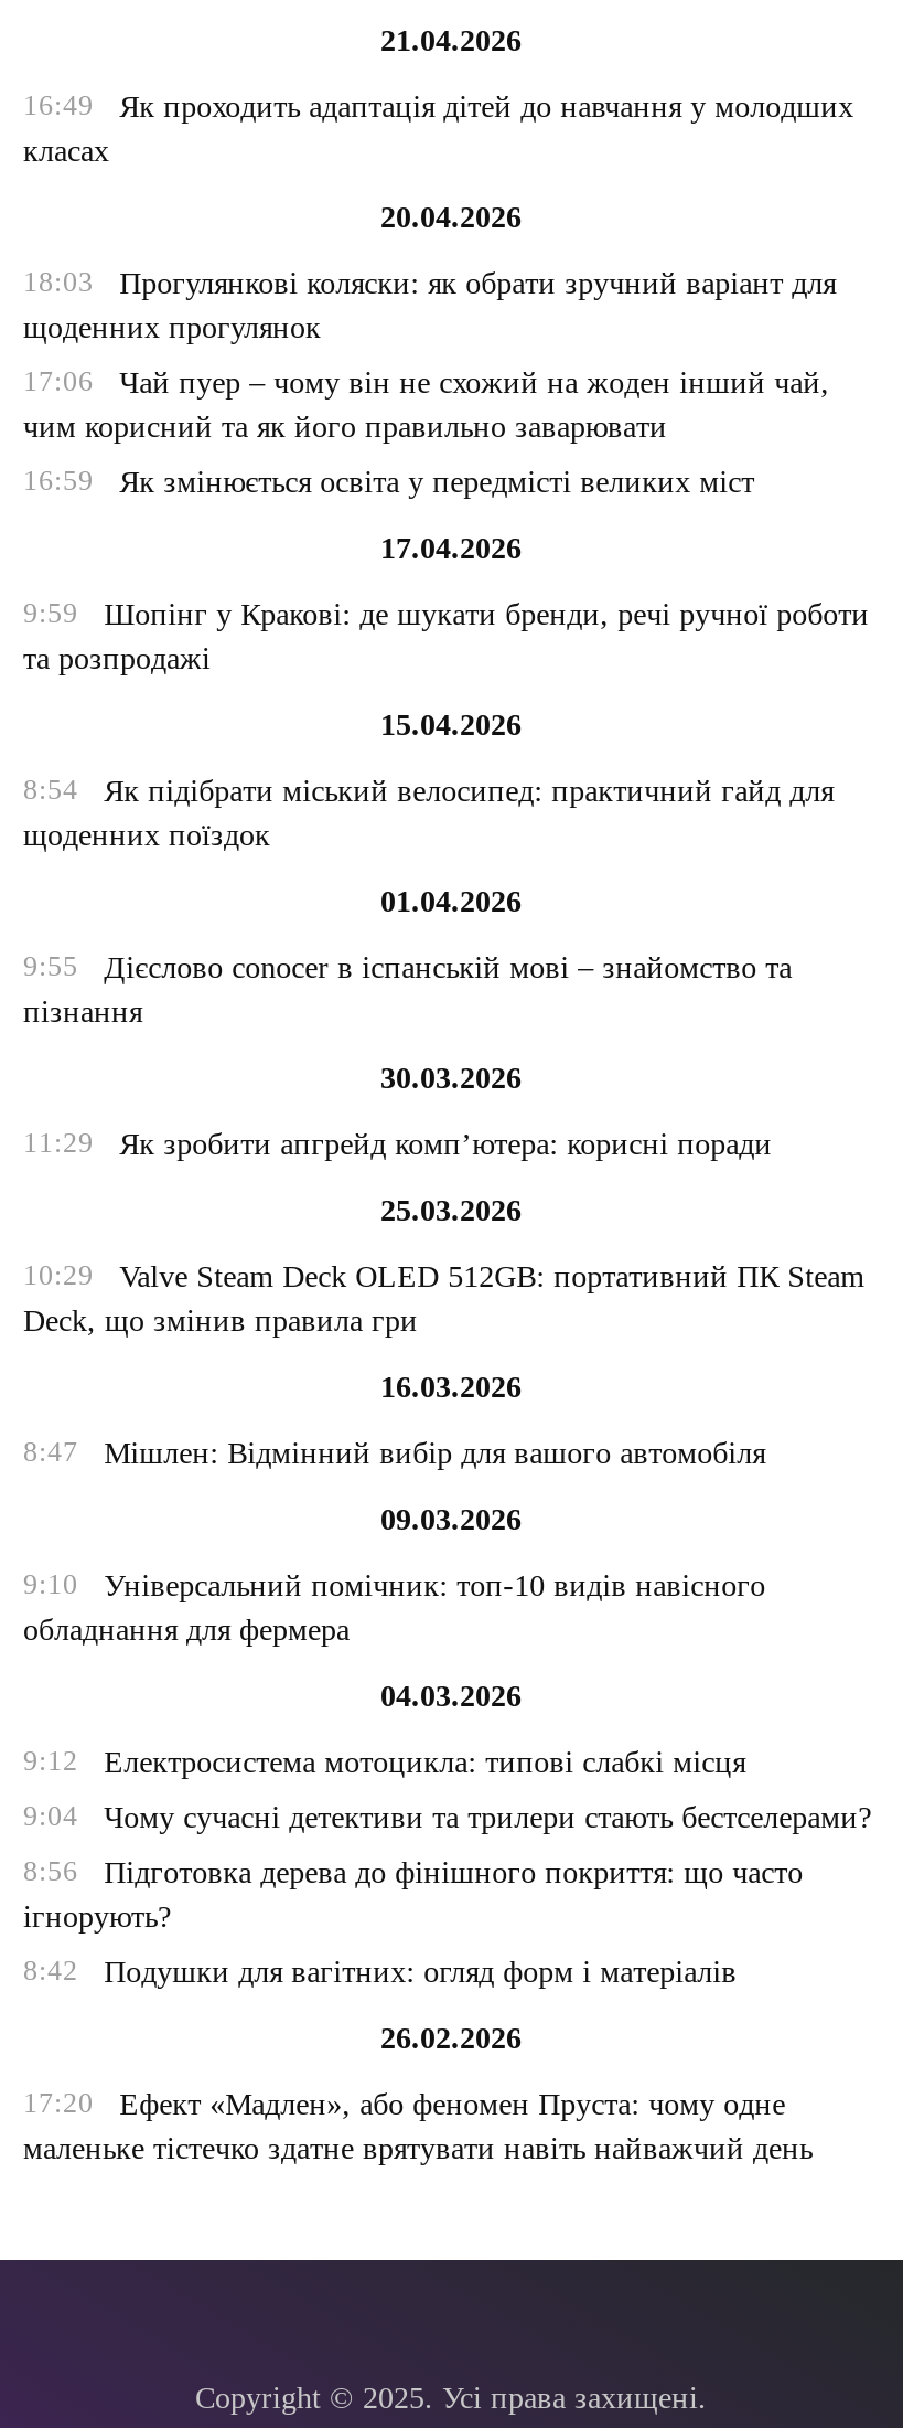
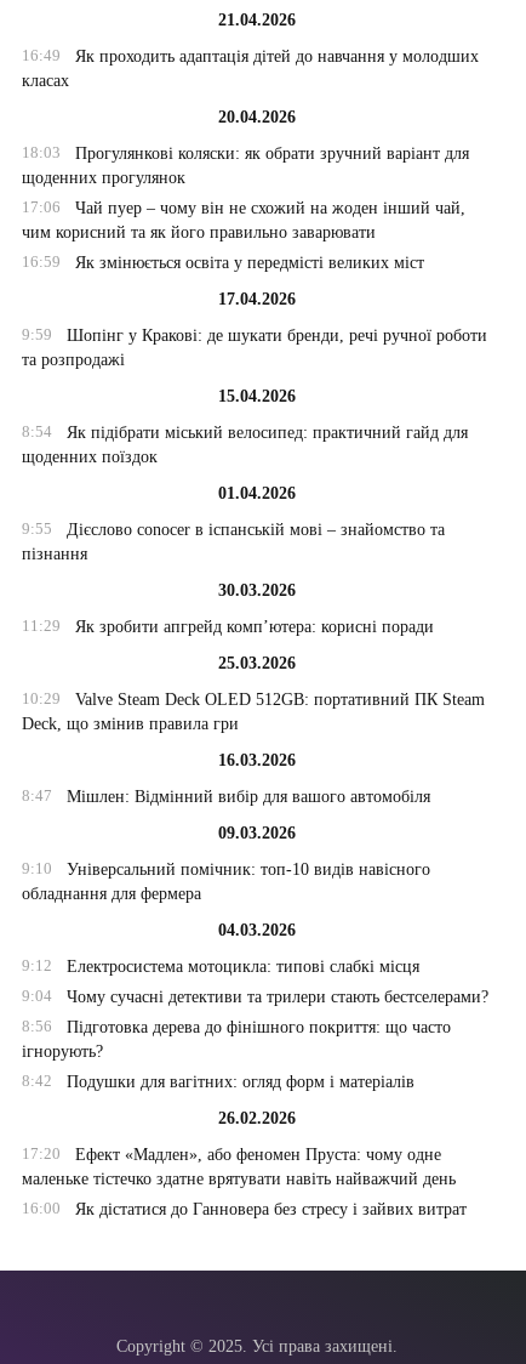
none -> [22,1199,466,1219] 16:00 | Як дістатися до Ганновера без стресу і зайвих витрат

